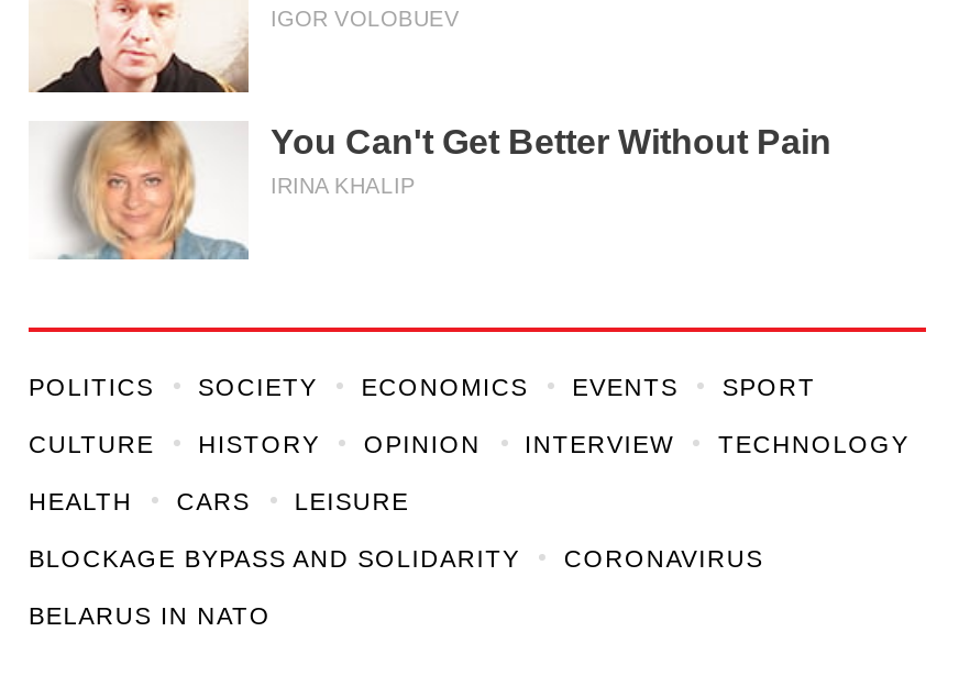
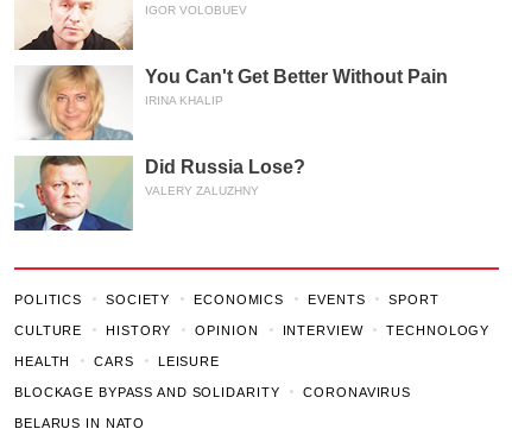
none -> [13,154,305,232] [image] | Did Russia Lose? | VALERY ZALUZHNY

